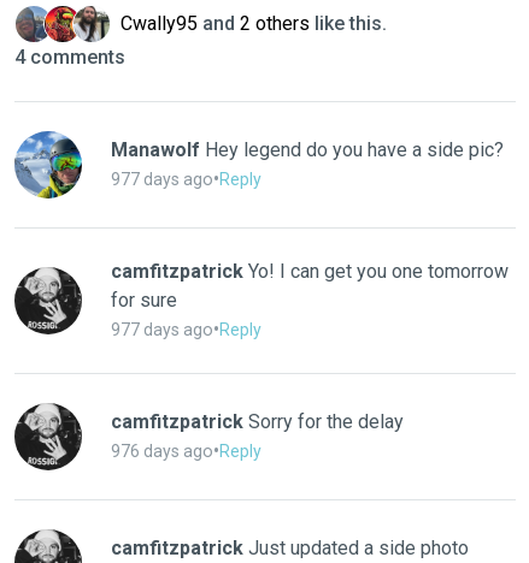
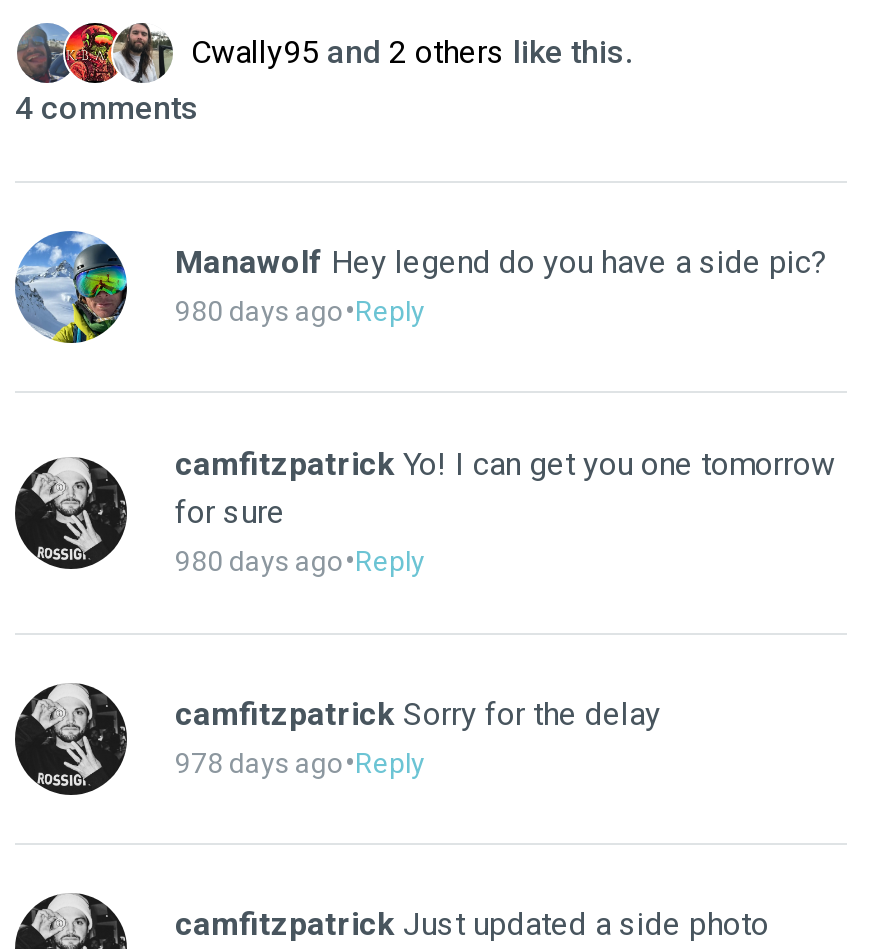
[111,167,261,190] 977 days ago•Reply -> [175,291,425,329] 980 days ago•Reply
[111,318,261,340] 977 days ago•Reply -> [175,541,425,579] 980 days ago•Reply
[111,439,261,462] 976 days ago•Reply -> [175,743,425,781] 978 days ago•Reply

